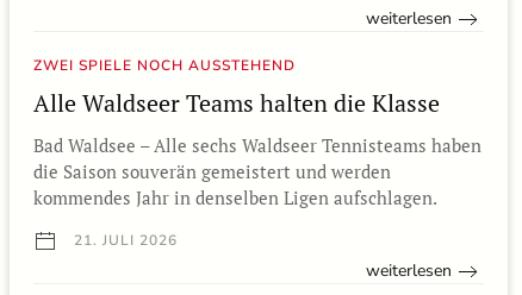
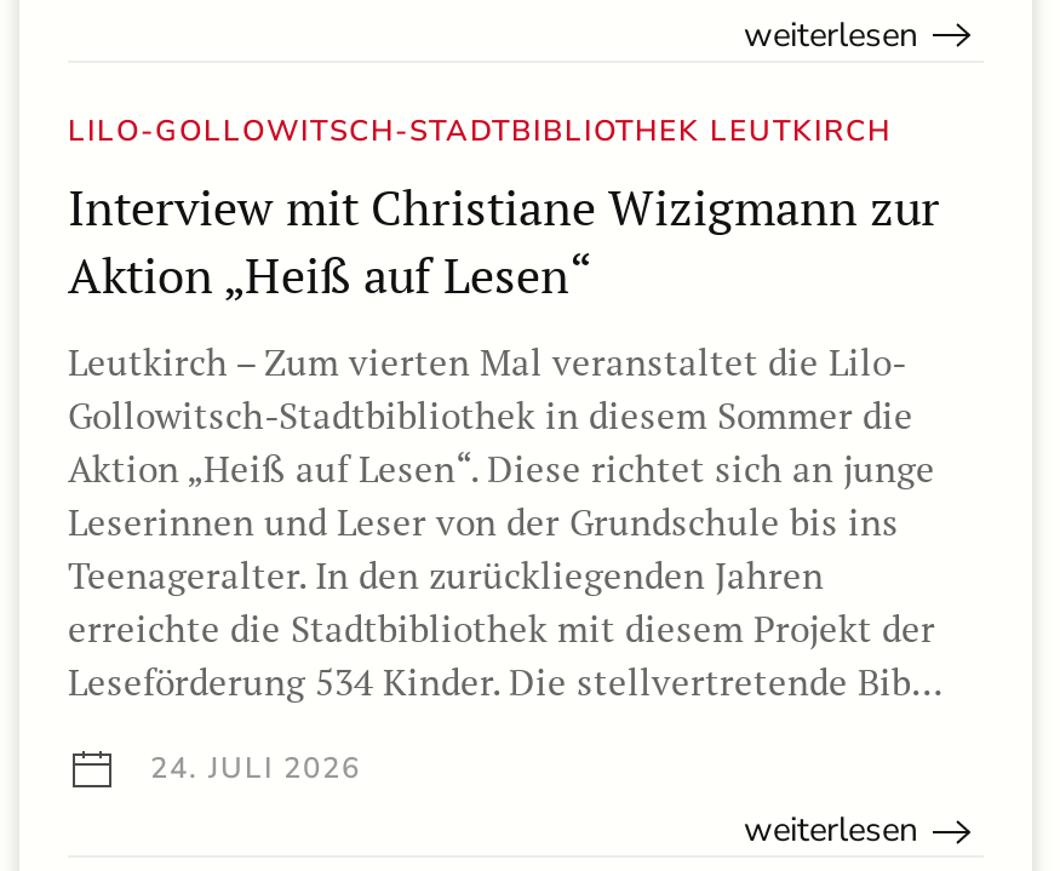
[33,56,481,209] ZWEI SPIELE NOCH AUSSTEHEND | Alle Waldseer Teams halten die Klasse | Bad Waldsee – Alle sechs Waldseer Tennisteams haben | die Saison souverän gemeistert und werden | kommendes Jahr in denselben Ligen aufschlagen. -> [68,111,942,705] LILO-GOLLOWITSCH-STADTBIBLIOTHEK LEUTKIRCH | Interview mit Christiane Wizigmann zur | Aktion „Heiß auf Lesen“ | Leutkirch – Zum vierten Mal veranstaltet die Lilo- | Gollowitsch-Stadtbibliothek in diesem Sommer die | Aktion „Heiß auf Lesen“. Diese richtet sich an junge | Leserinnen und Leser von der Grundschule bis ins | Teenageralter. In den zurückliegenden Jahren | erreichte die Stadtbibliothek mit diesem Projekt der | Leseförderung 534 Kinder. Die stellvertretende Bib…
[69,231,178,250] 21. JULI 2026 -> [141,749,361,787] 24. JULI 2026

